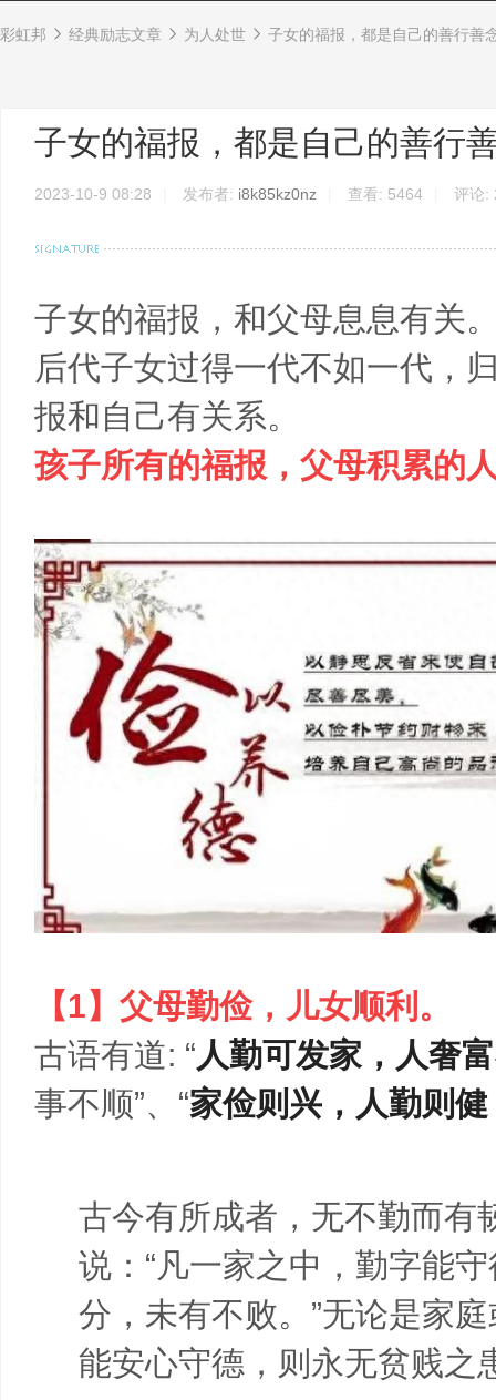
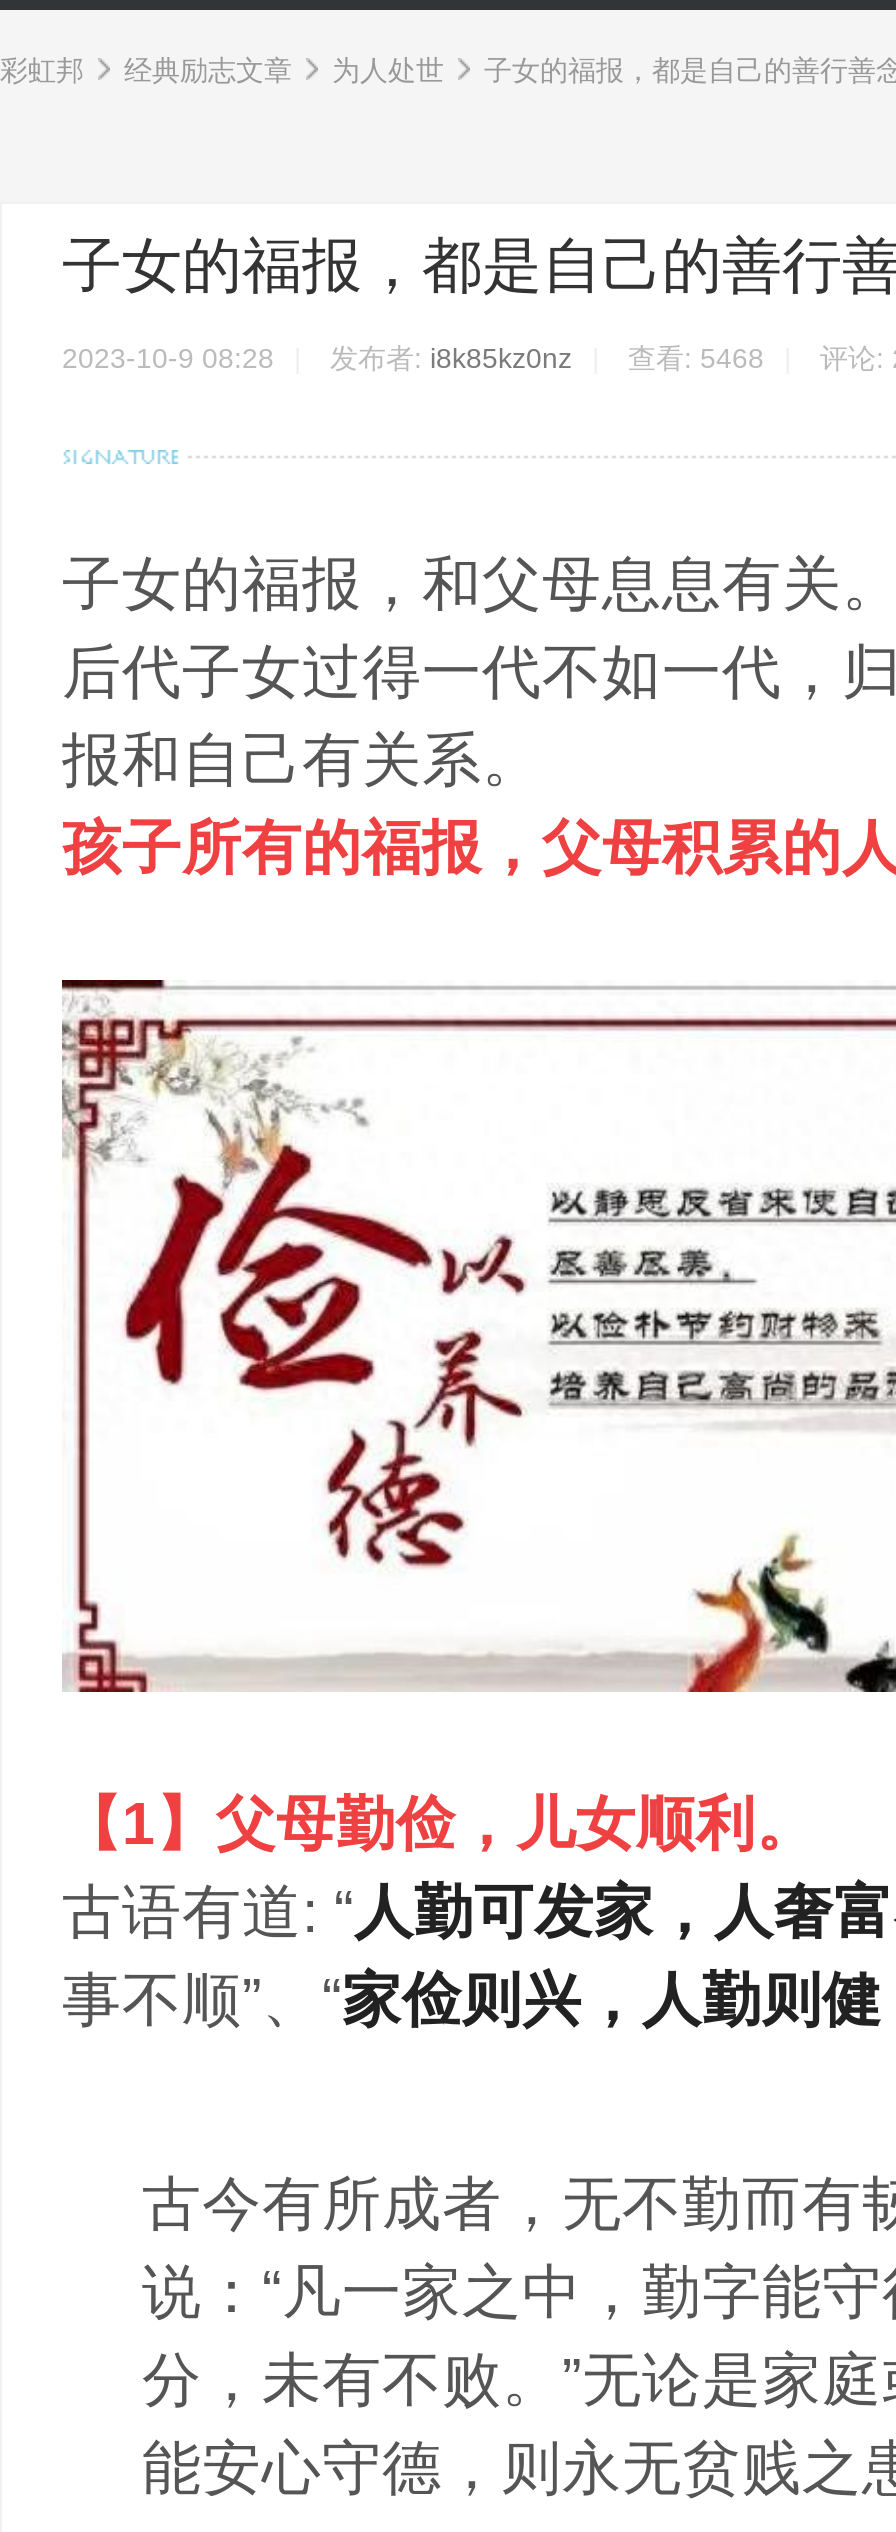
[343,185,423,203] 查看: 5464 -> [620,342,764,374] 查看: 5468

